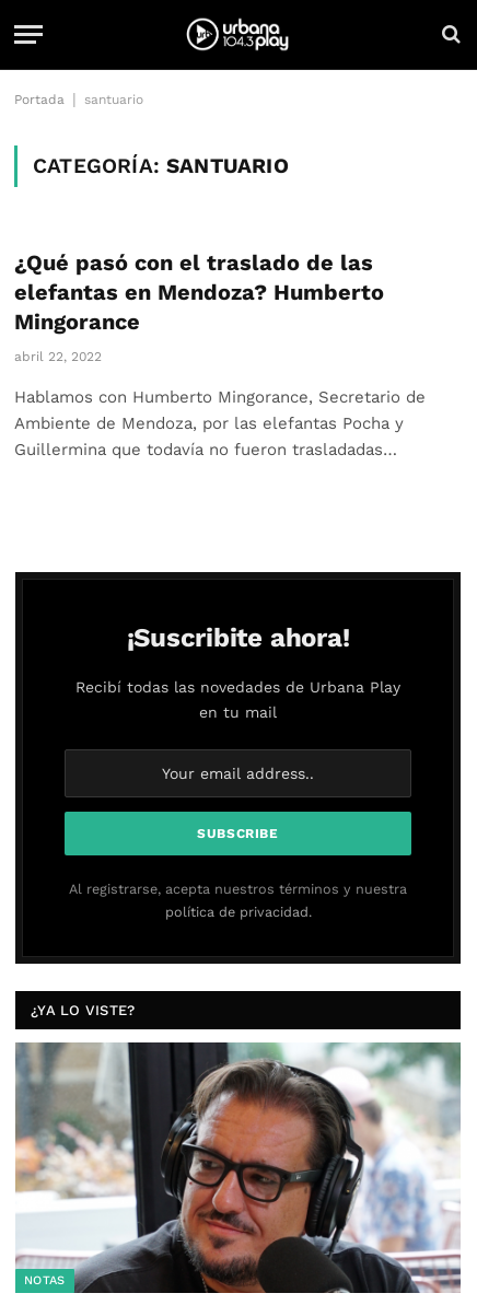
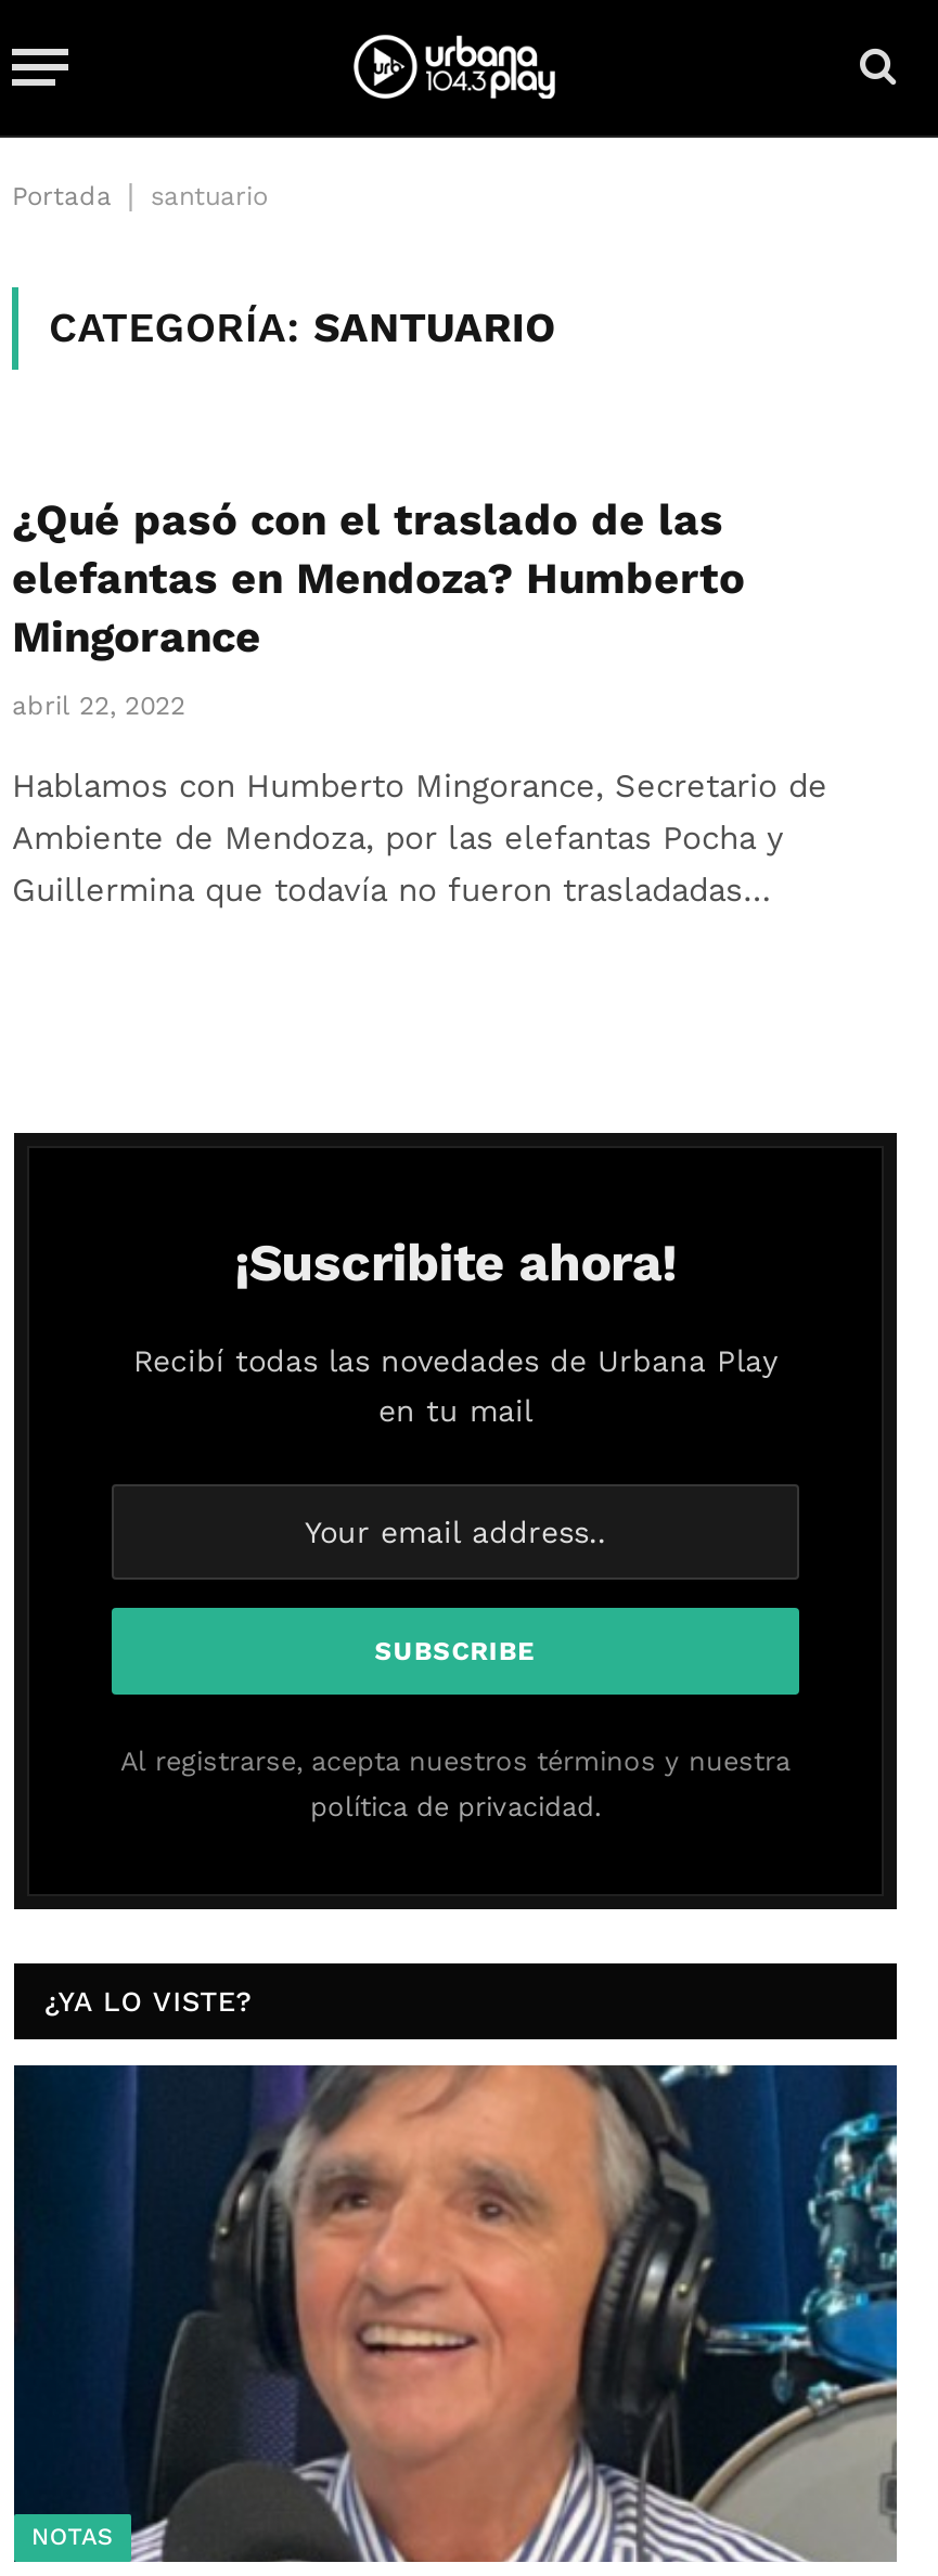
[15,1041,461,1294] [image] -> [12,2063,899,2564] [image]

